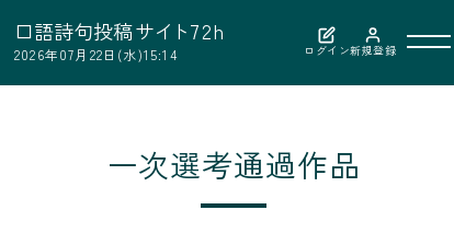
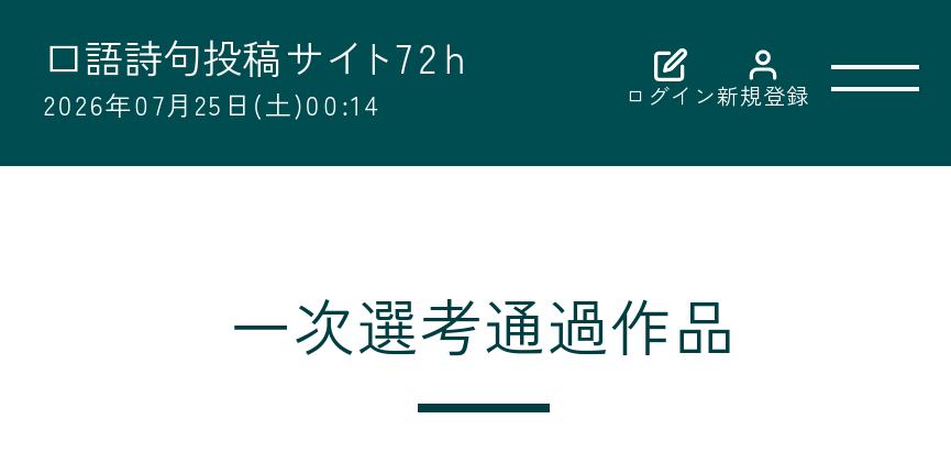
[14,44,177,63] 2026年07月22日(水)15:14 -> [44,84,380,121] 2026年07月25日(土)00:14

